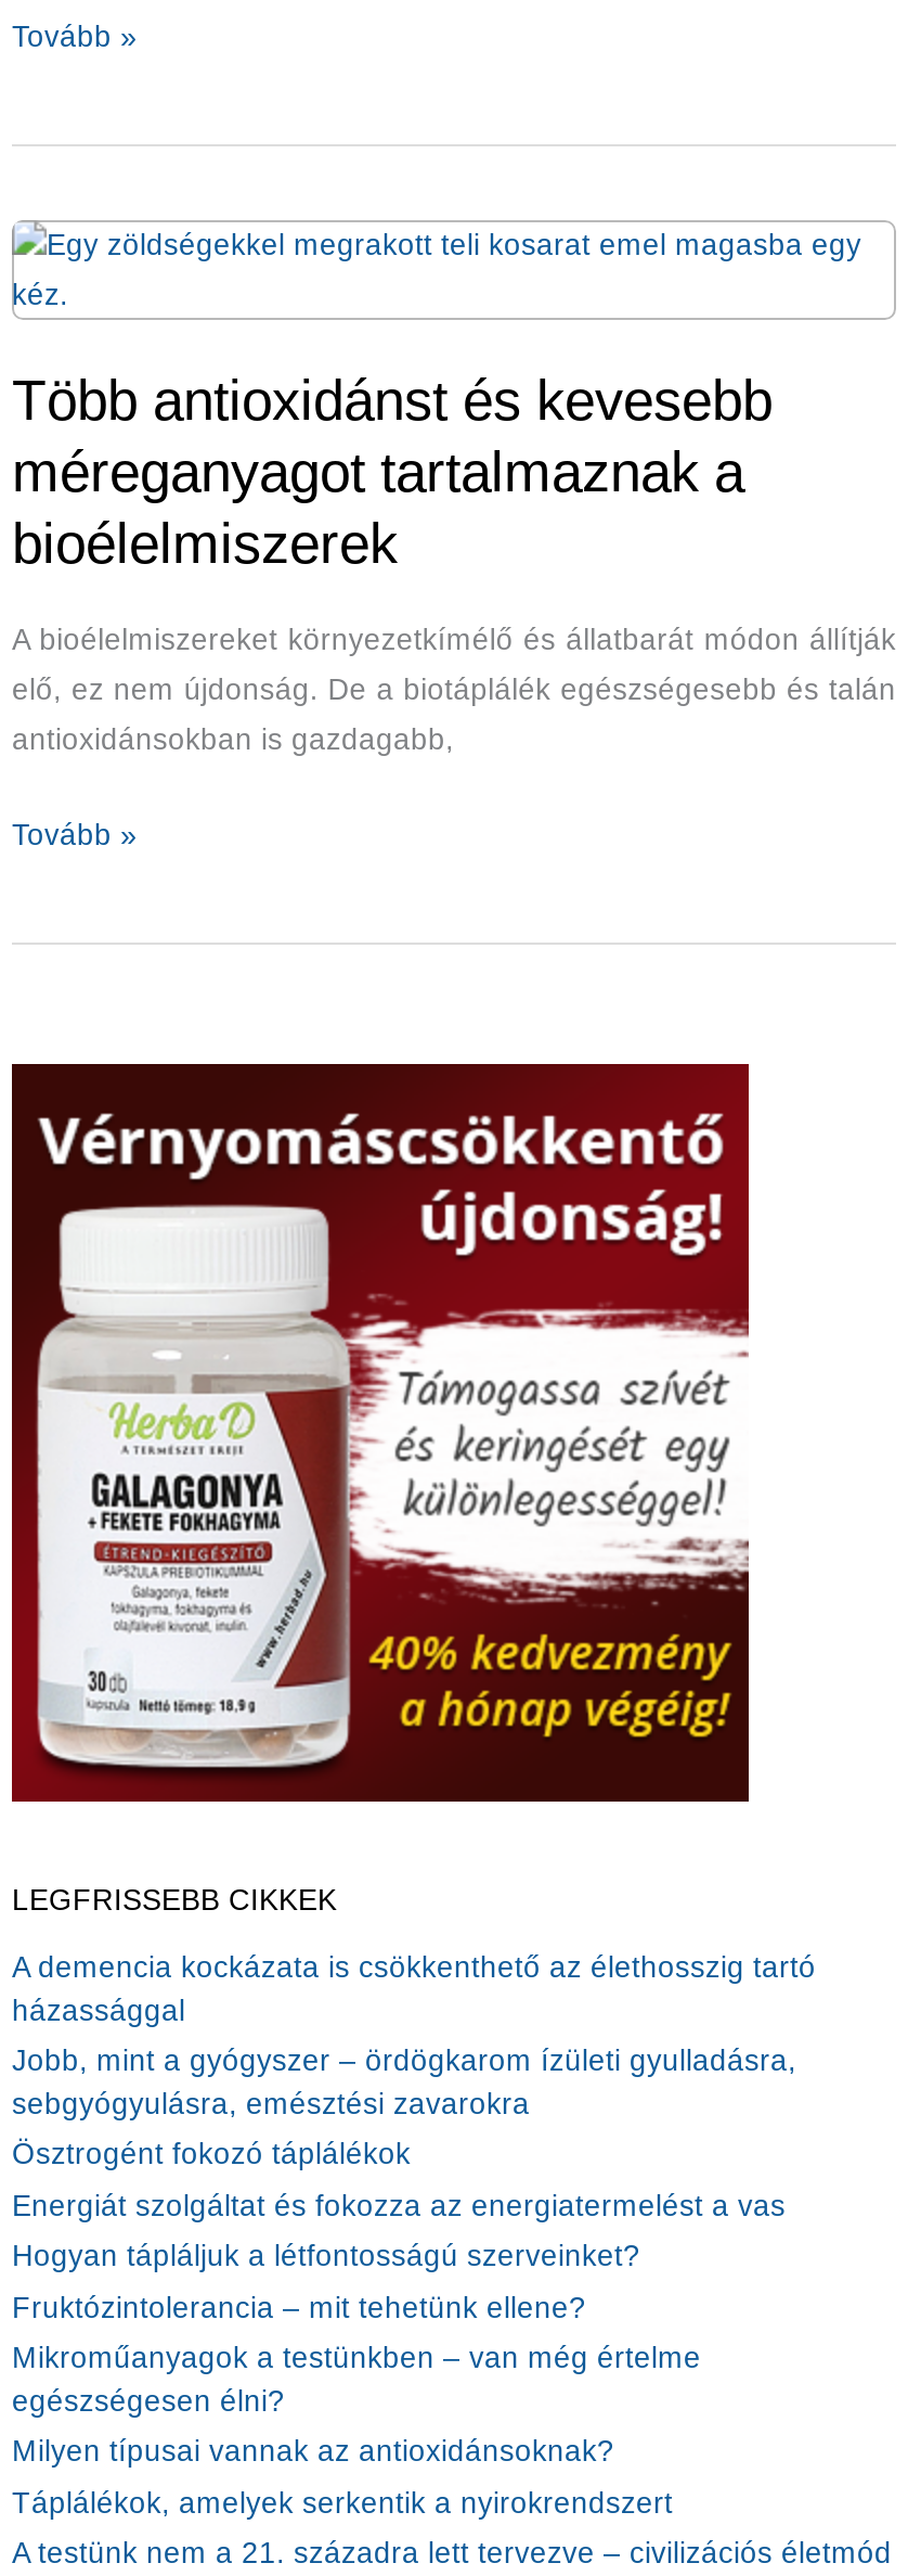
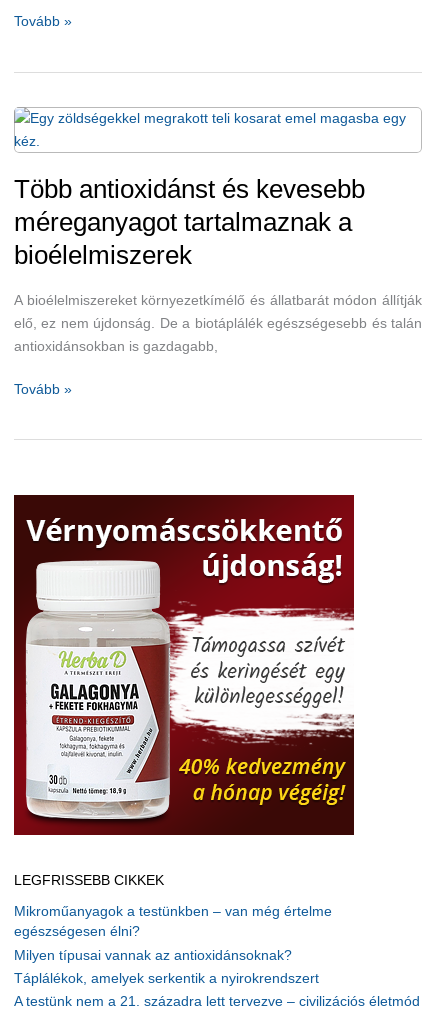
[12,1950,816,2323] A demencia kockázata is csökkenthető az élethosszig tartó | házassággal | Jobb, mint a gyógyszer – ördögkarom ízületi gyulladásra, | sebgyógyulásra, emésztési zavarokra | Ösztrogént fokozó táplálékok | Energiát szolgáltat és fokozza az energiatermelést a vas | Hogyan tápláljuk a létfontosságú szerveinket? | Fruktózintolerancia – mit tehetünk ellene? -> none

